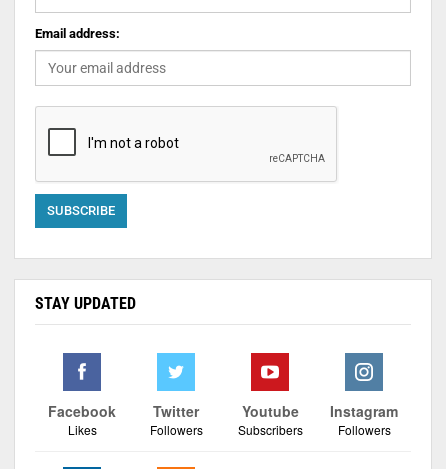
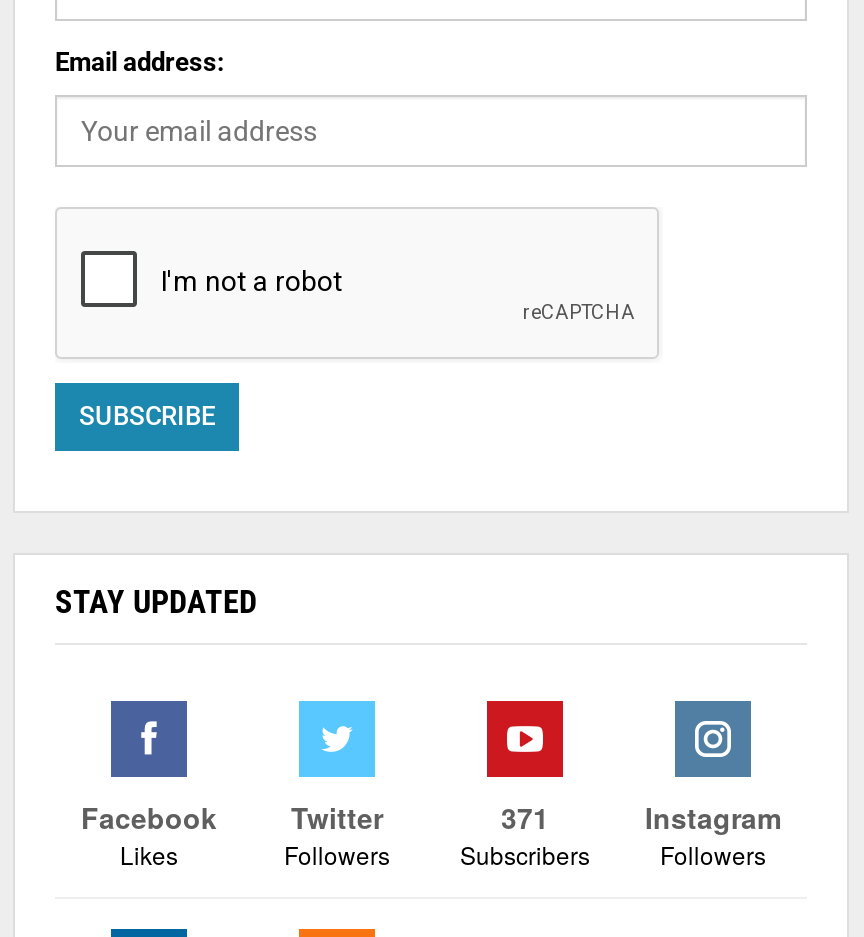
[241,401,298,421] Youtube -> [501,798,549,838] 371

